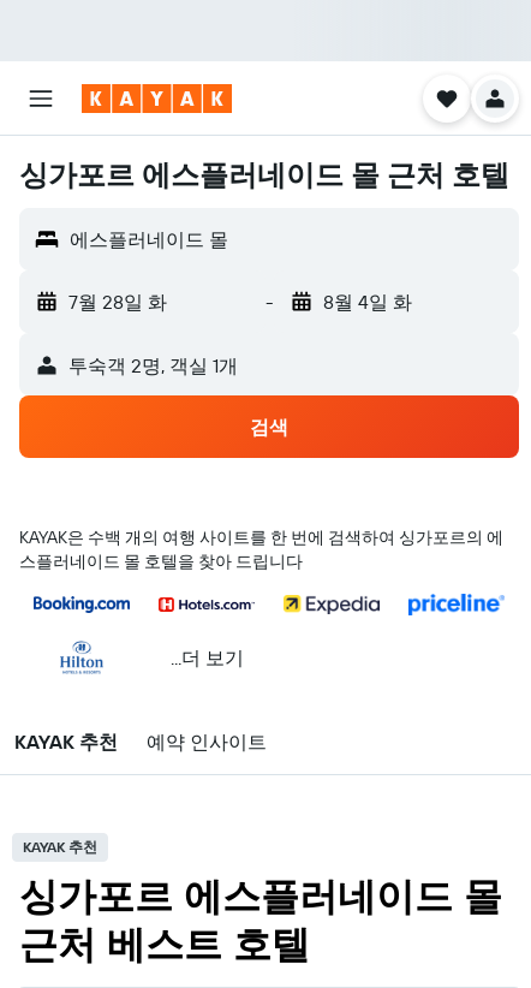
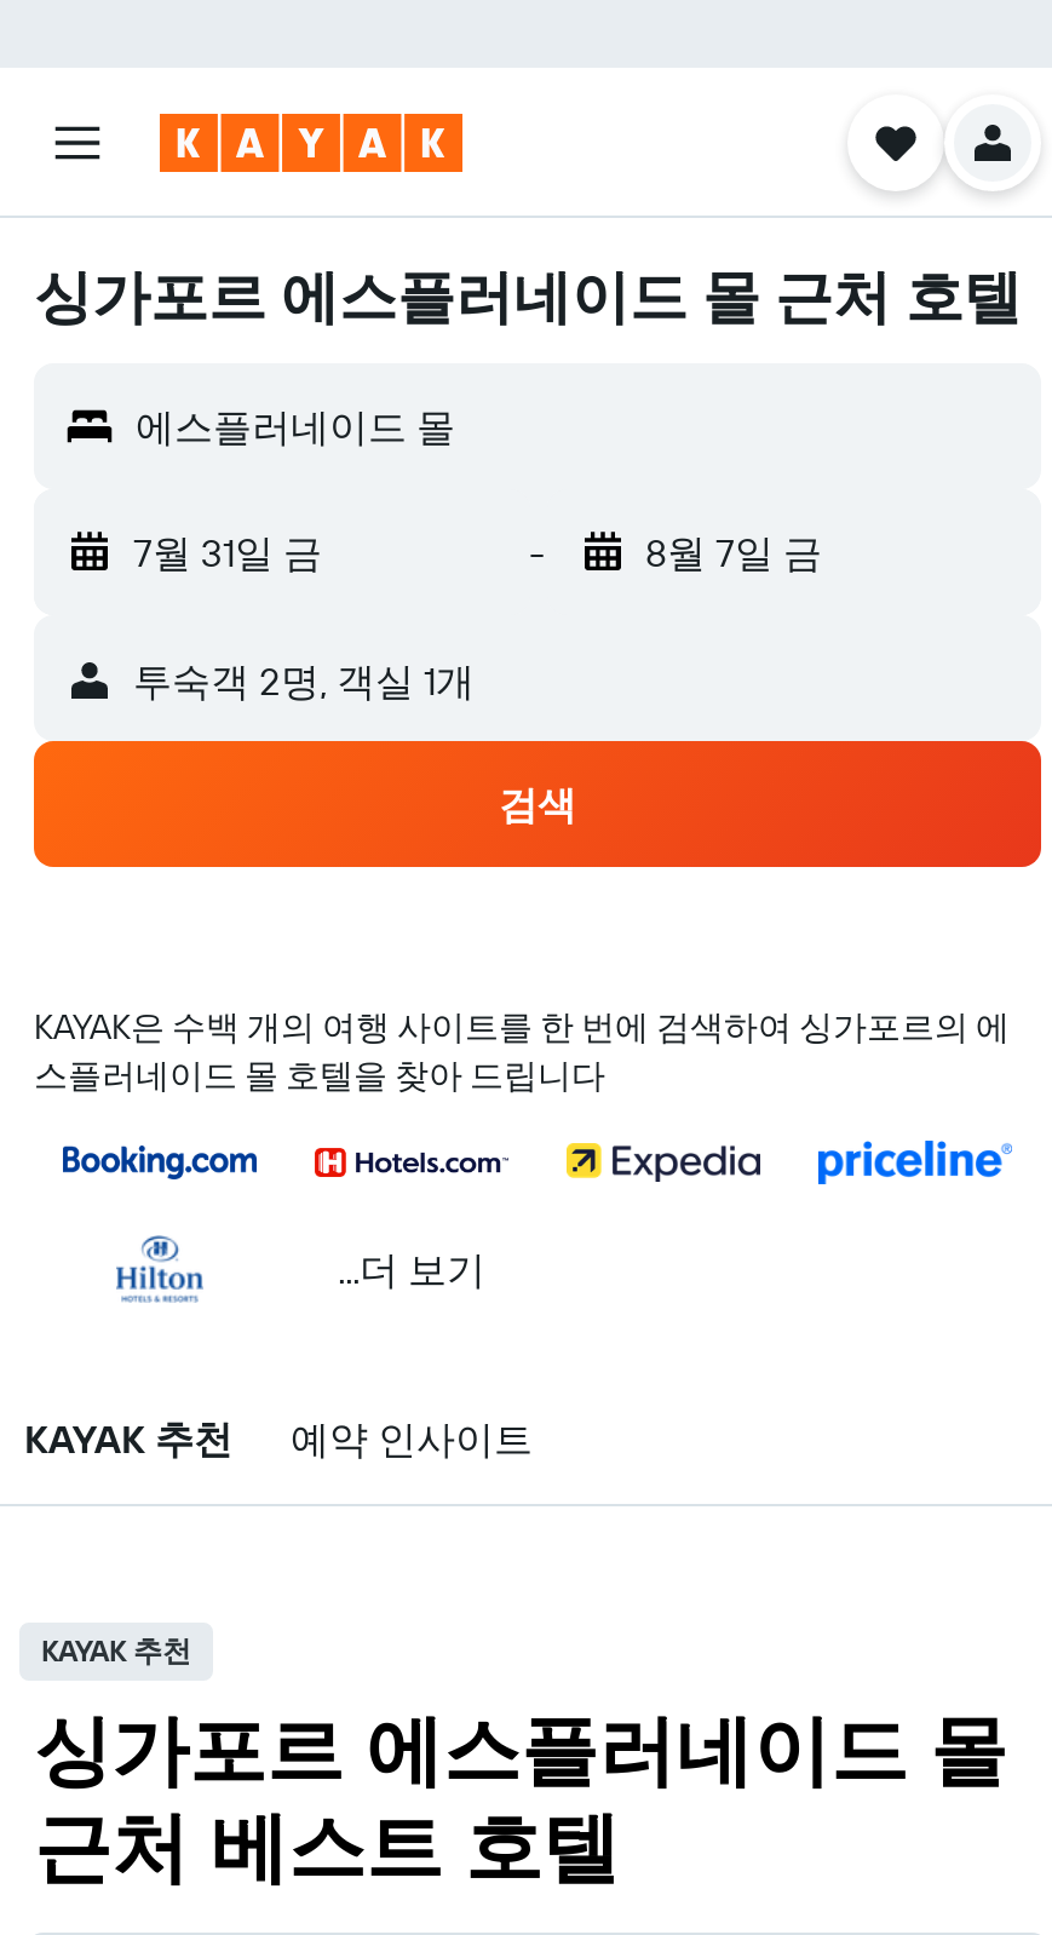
[68,290,167,314] 7월 28일 화 -> [133,528,322,576] 7월 31일 금
[323,290,411,314] 8월 4일 화 -> [645,528,822,576] 8월 7일 금

